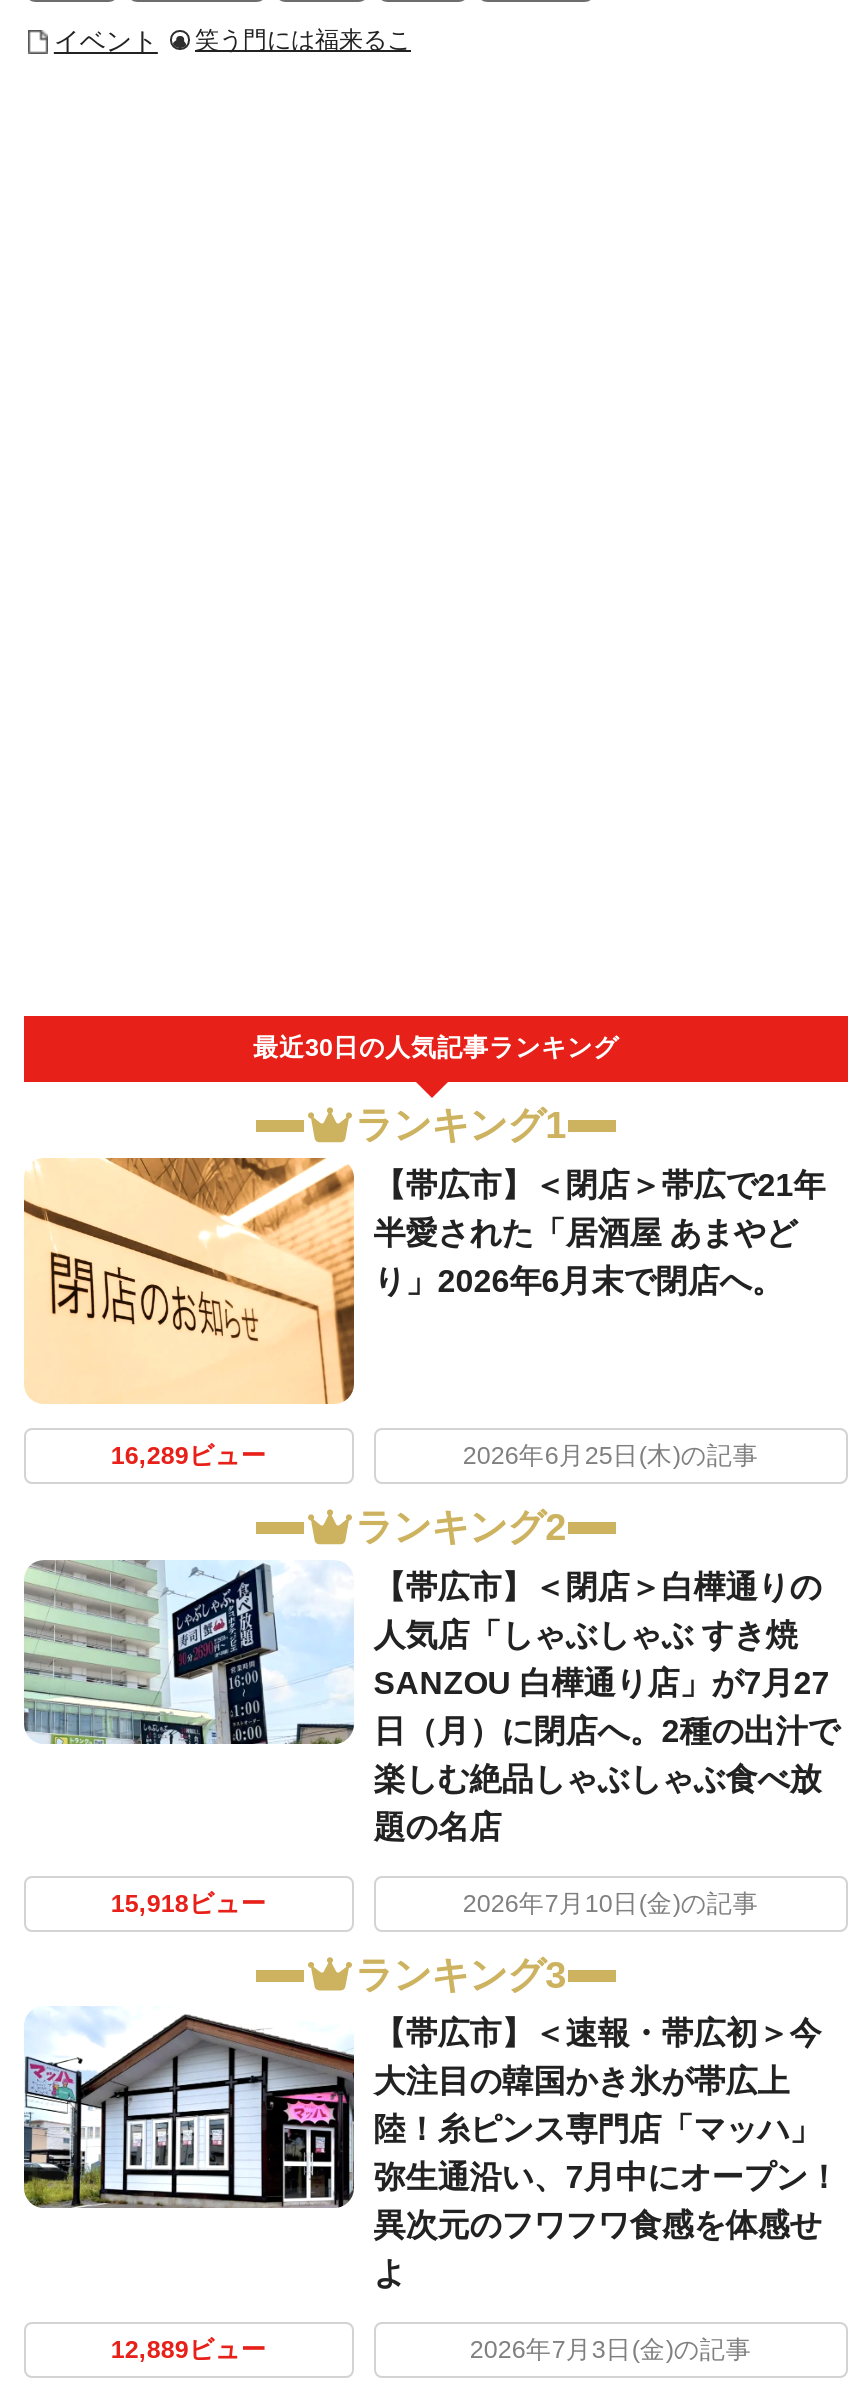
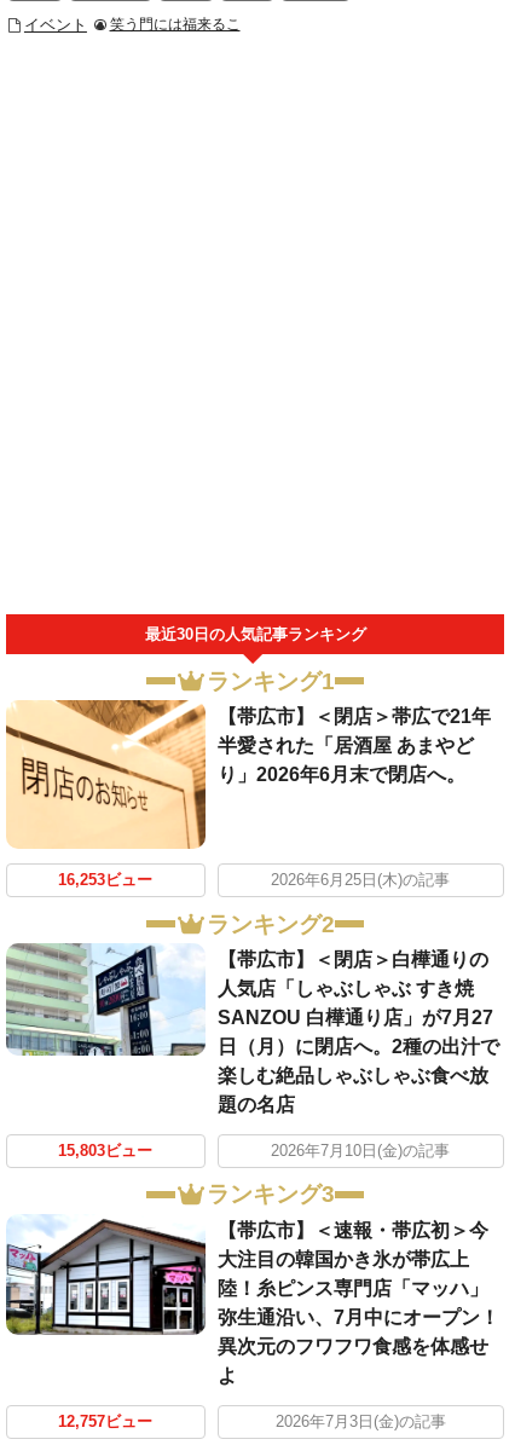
[111,1442,267,1470] 16,289ビュー -> [58,872,153,889] 16,253ビュー
[111,1890,267,1918] 15,918ビュー -> [58,1143,153,1160] 15,803ビュー
[111,2337,267,2365] 12,889ビュー -> [58,1413,153,1430] 12,757ビュー

